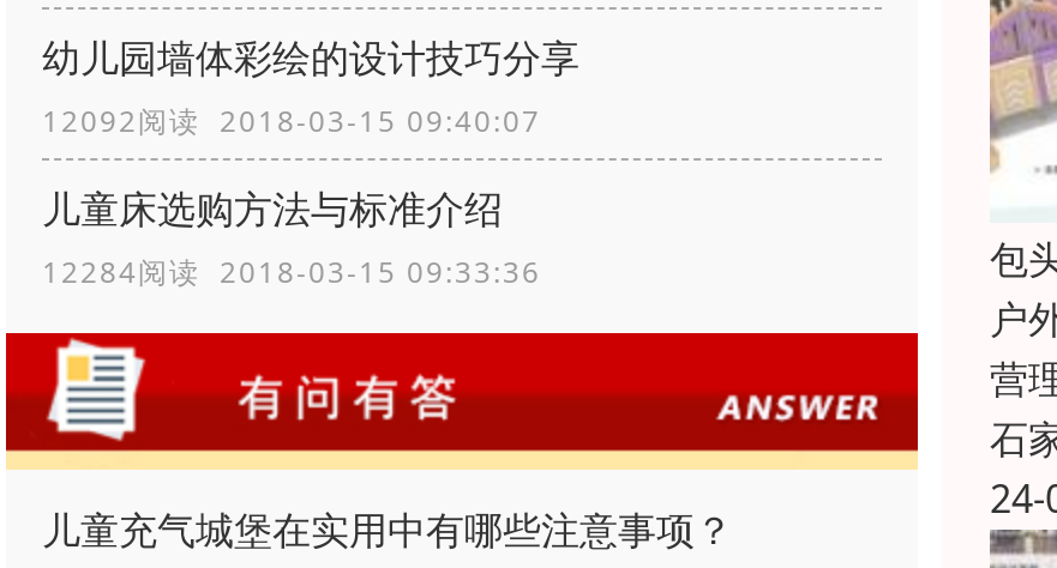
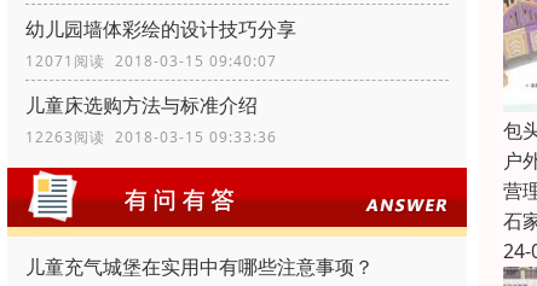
[42,99,541,140] 12092阅读 2018-03-15 09:40:07 -> [25,50,277,71] 12071阅读 2018-03-15 09:40:07
[42,250,541,291] 12284阅读 2018-03-15 09:33:36 -> [25,126,277,147] 12263阅读 2018-03-15 09:33:36

